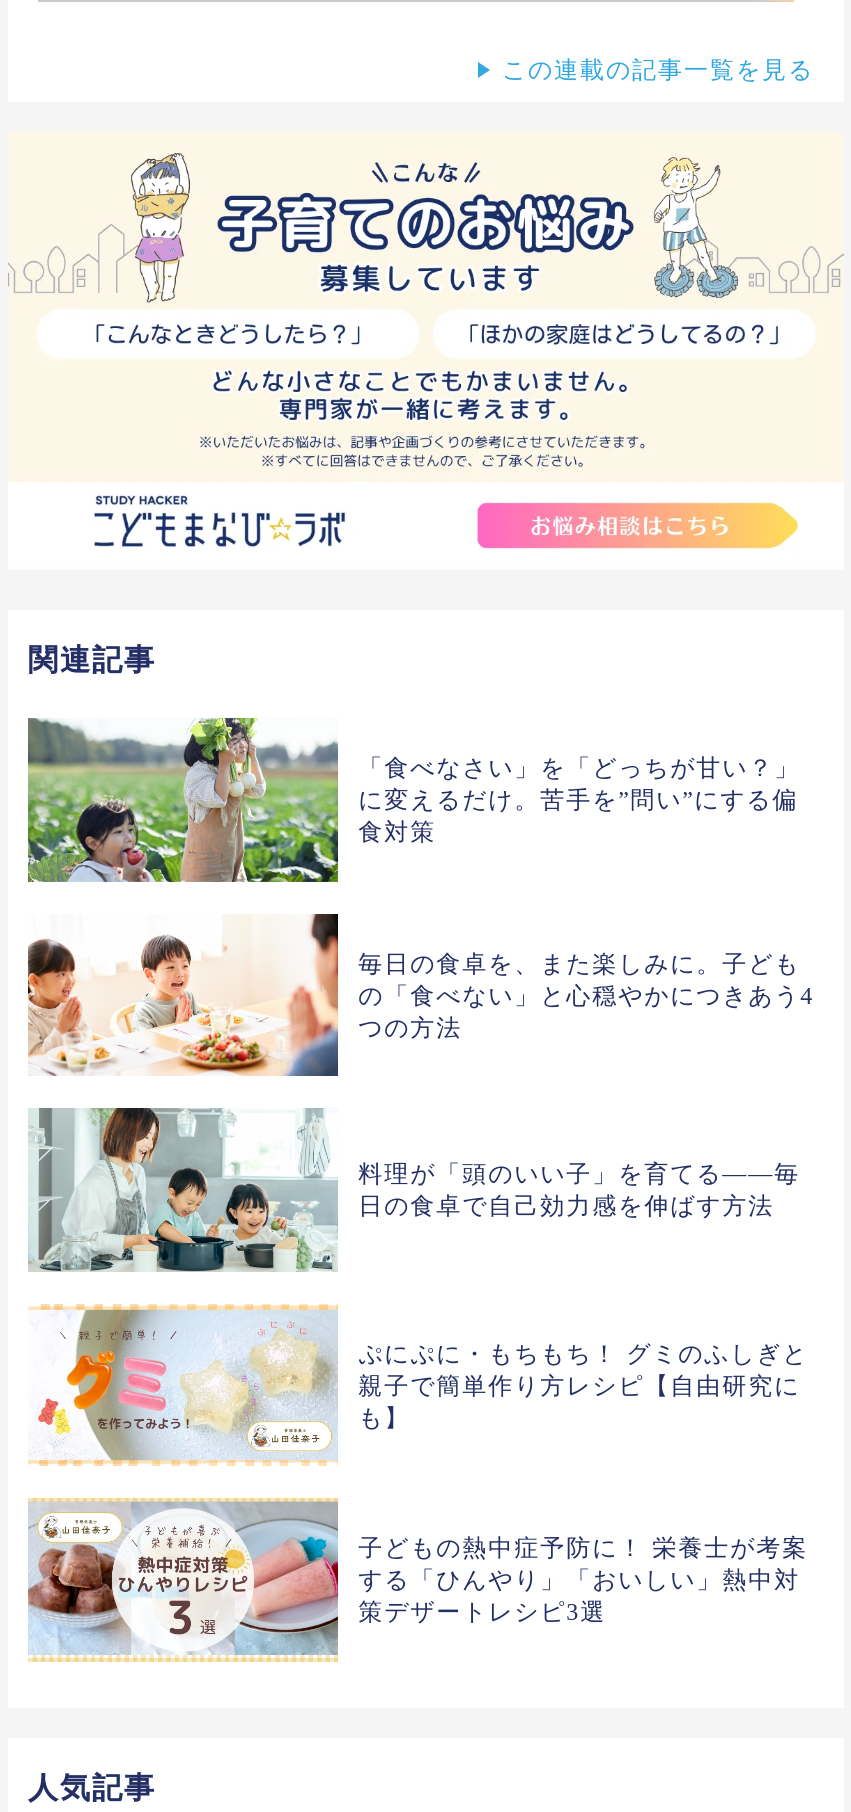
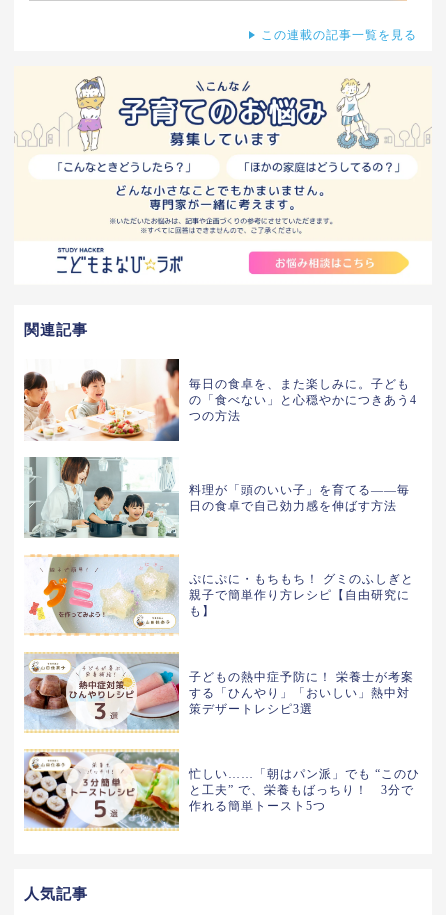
[26,716,800,884] [image] | 「食べなさい」を「どっちが甘い？」 | に変えるだけ。苦手を”問い”にする偏 | 食対策 -> none
moved [24,916,814,1626] -> [22,360,417,715]: [image] | 毎日の食卓を、また楽しみに。子ども | の「食べない」と心穏やかにつきあう4 | ... | する「ひんやり」「おいしい」熱中対 | 策デザートレシピ3選
none -> [23,751,420,829] [image] | 忙しい……「朝はパン派」でも “このひ | と工夫” で、栄養もばっちり！ 3分で | 作れる簡単トースト5つ

